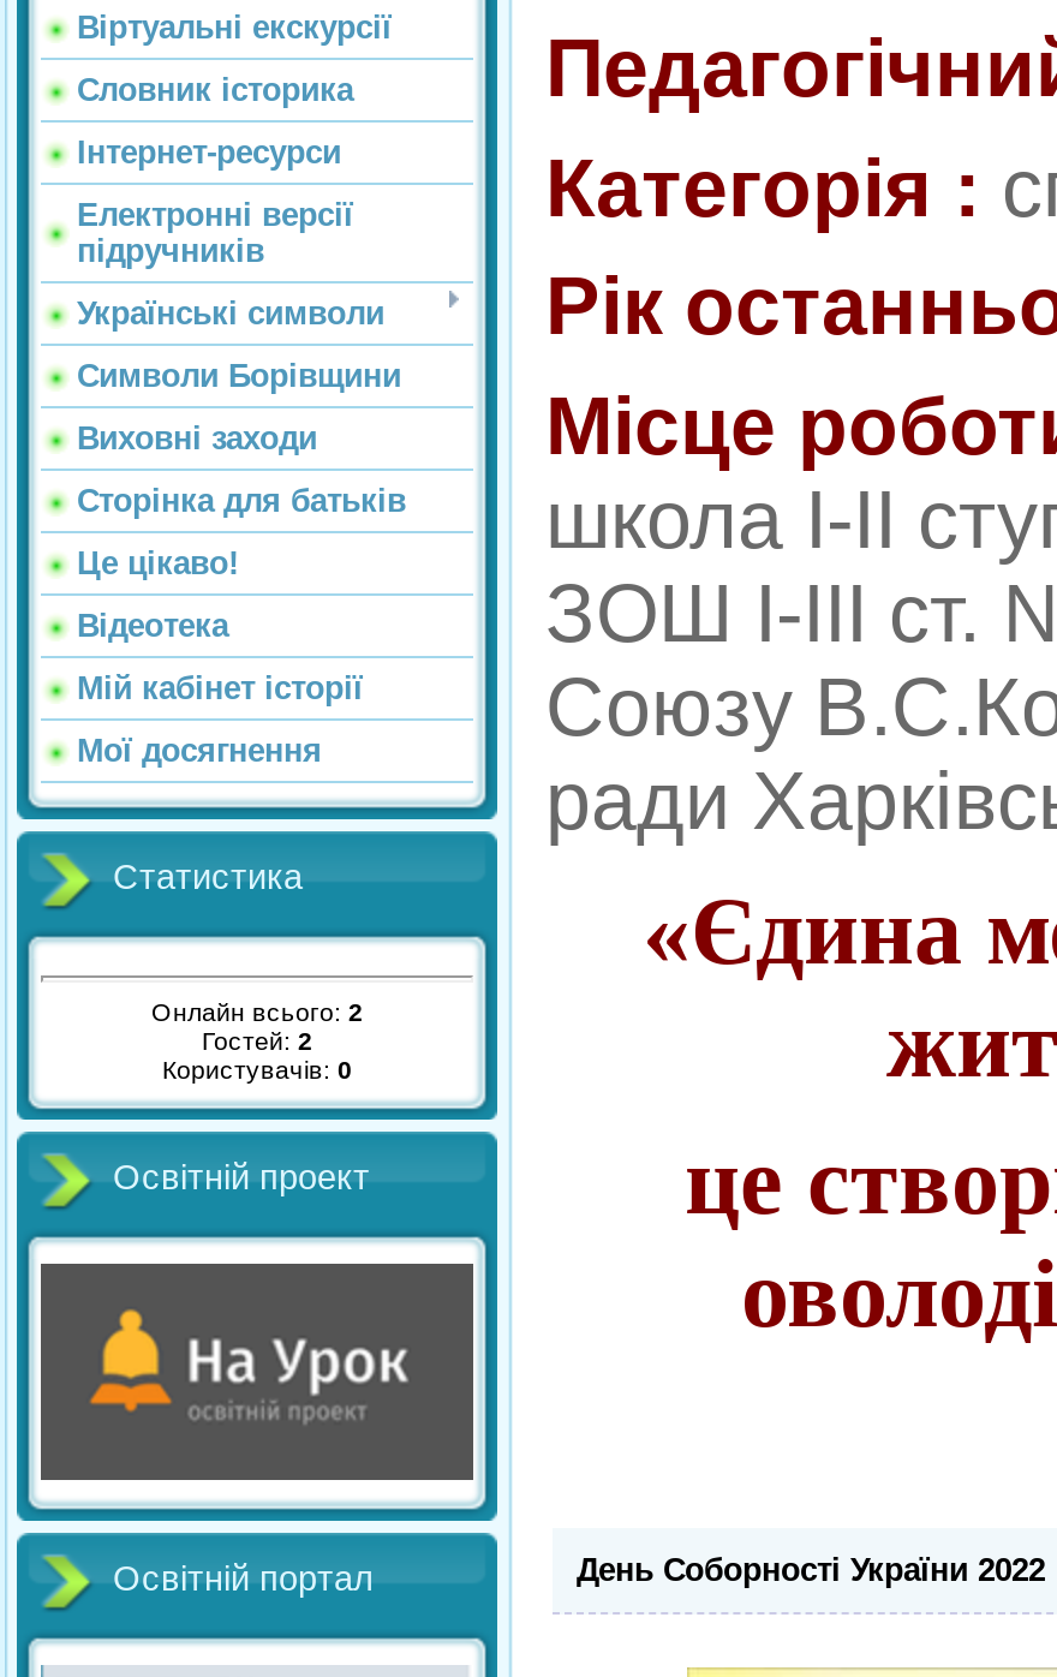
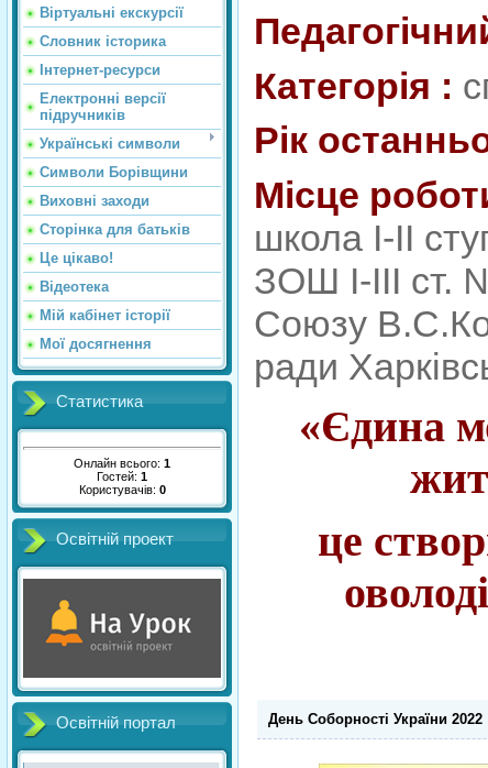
[151,996,363,1025] Онлайн всього: 2 -> [74,456,170,469] Онлайн всього: 1
[202,1025,312,1054] Гостей: 2 -> [97,469,147,483] Гостей: 1

